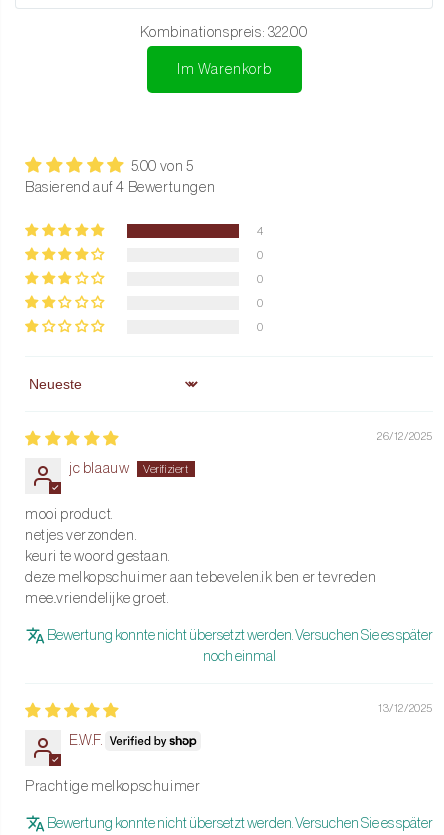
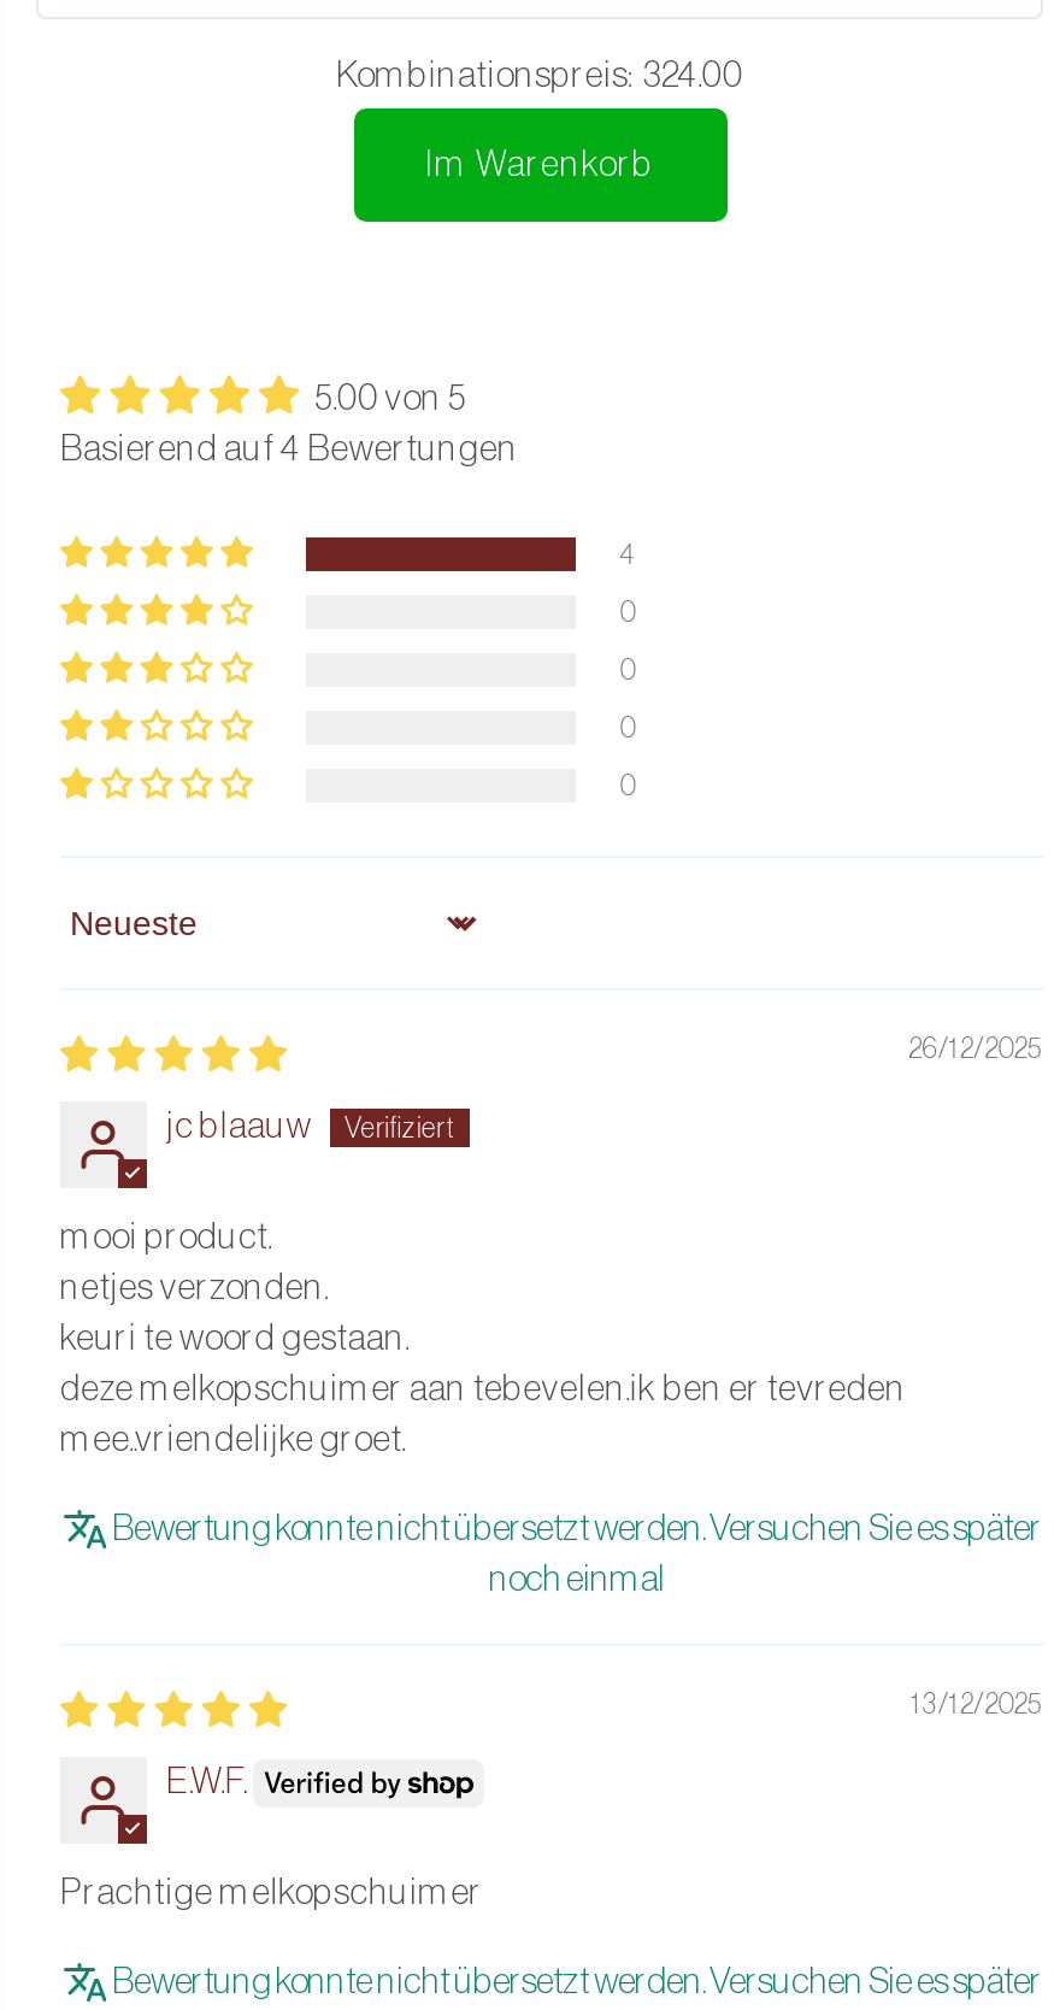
[140,25,307,40] Kombinationspreis: 322.00 -> [336,58,743,94] Kombinationspreis: 324.00

